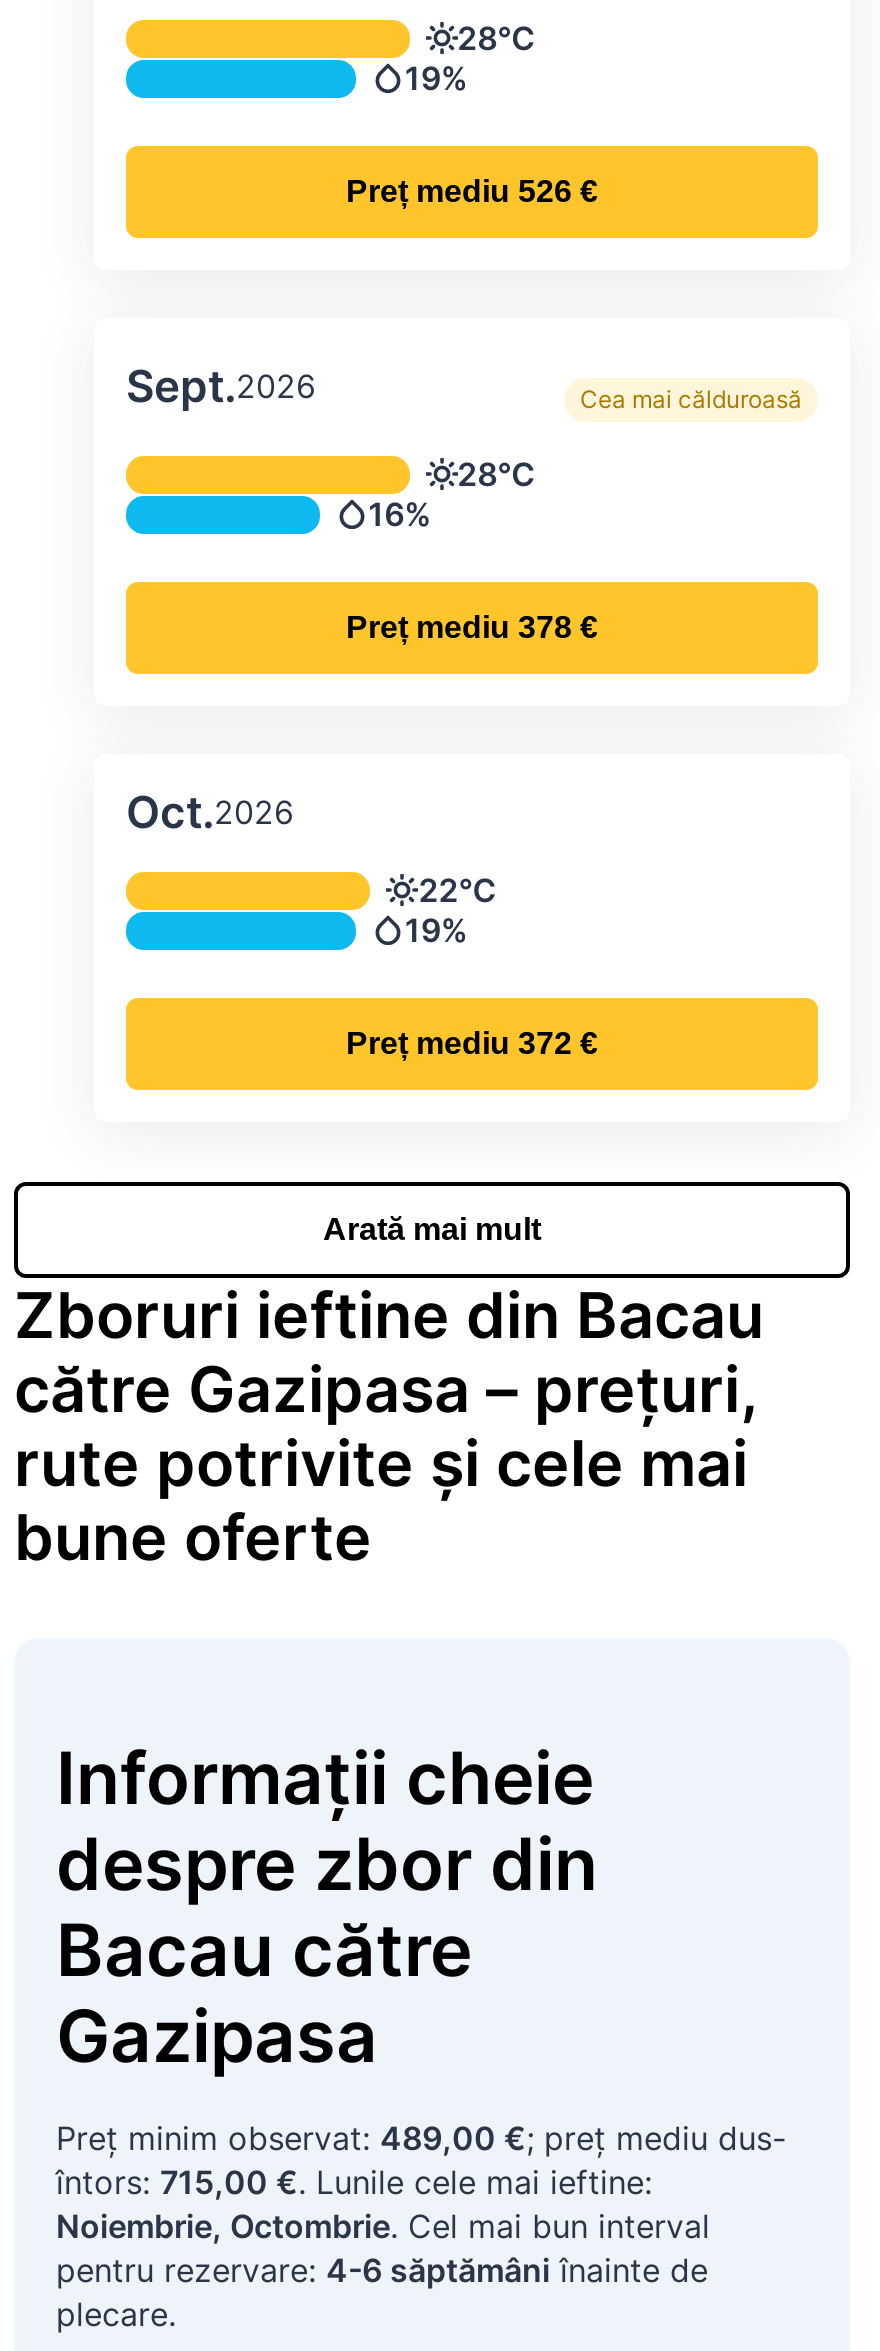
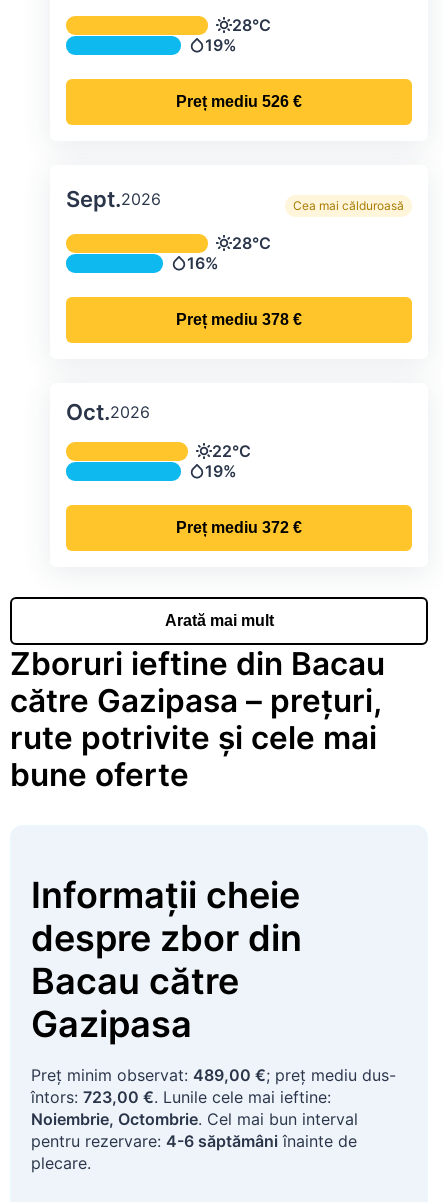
[56,2162,652,2202] întors: 715,00 €. Lunile cele mai ieftine: -> [31,1087,331,1107] întors: 723,00 €. Lunile cele mai ieftine:

